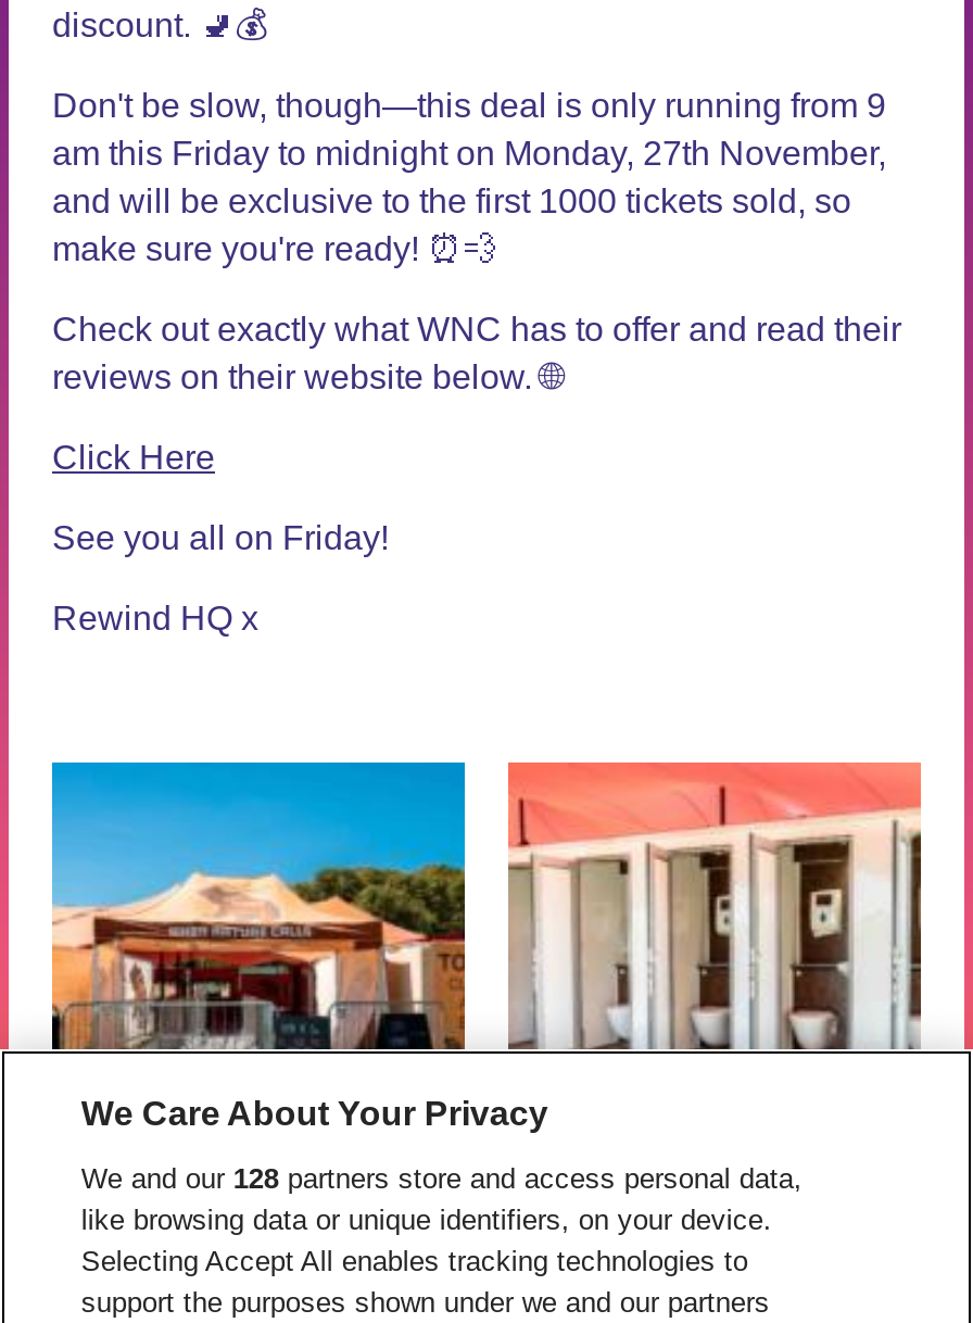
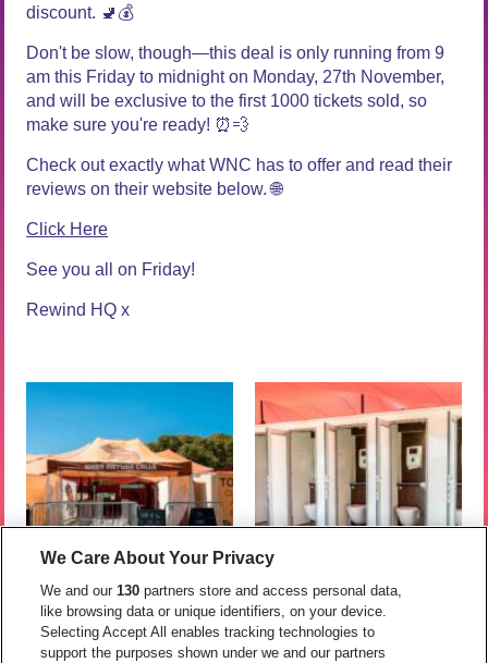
[81,1162,802,1195] We and our 128 partners store and access personal data, -> [41,582,402,599] We and our 130 partners store and access personal data,

